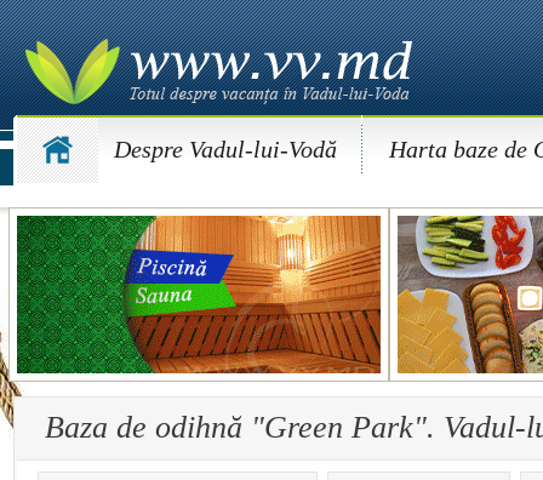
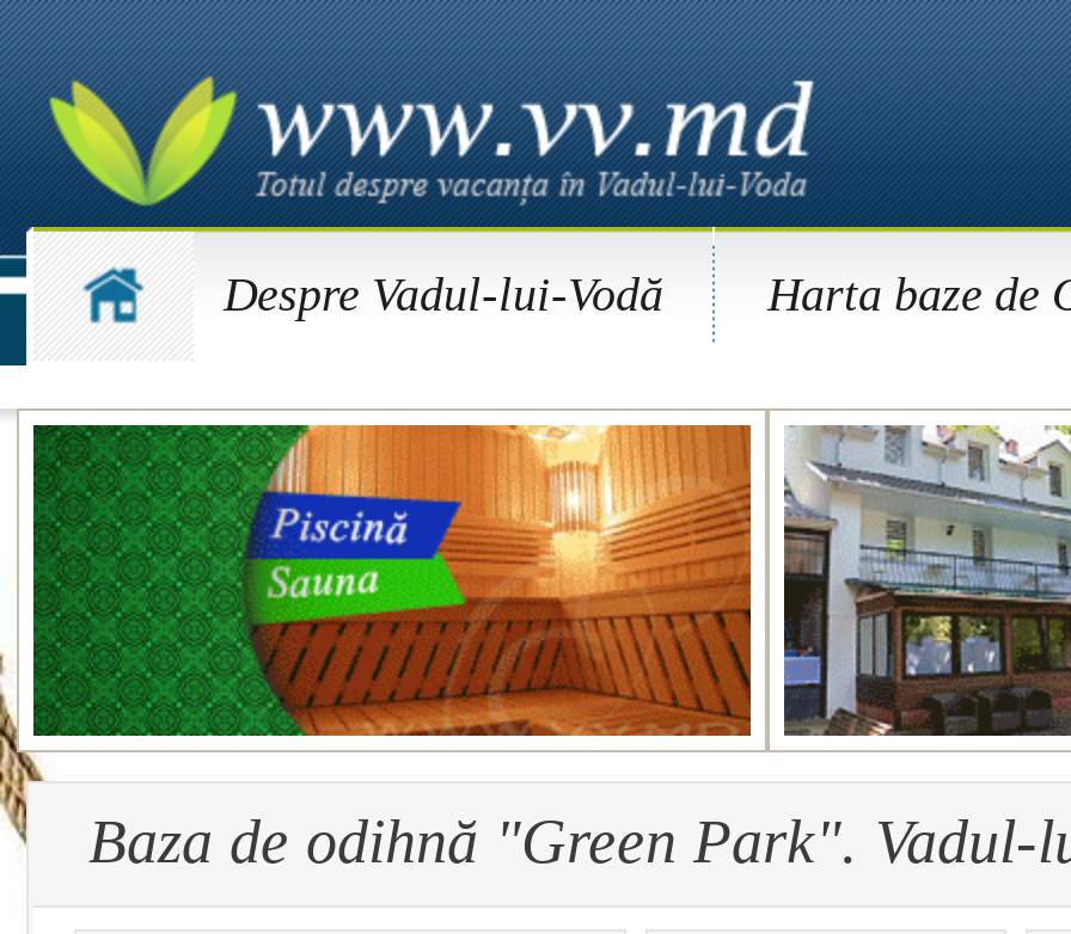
[396,215,539,375] [image] -> [782,423,1064,738] [image]

